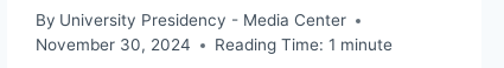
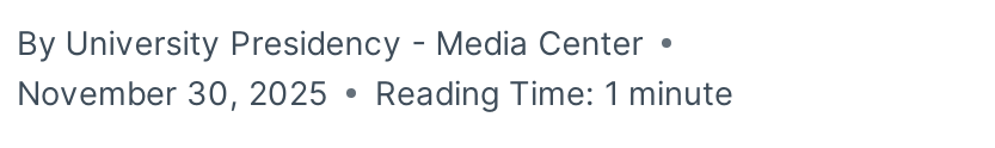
[36,35,393,54] November 30, 2024 Reading Time: 1 minute -> [17,74,733,112] November 30, 2025 Reading Time: 1 minute

